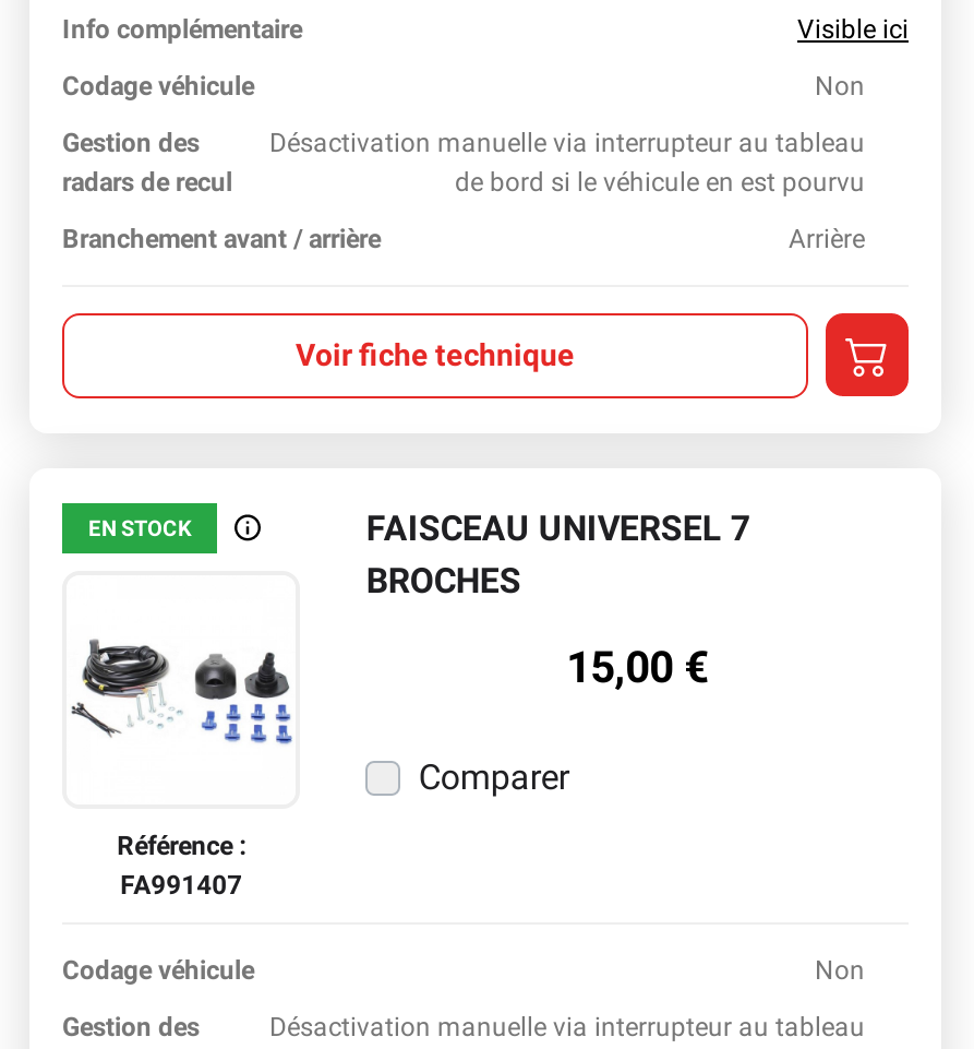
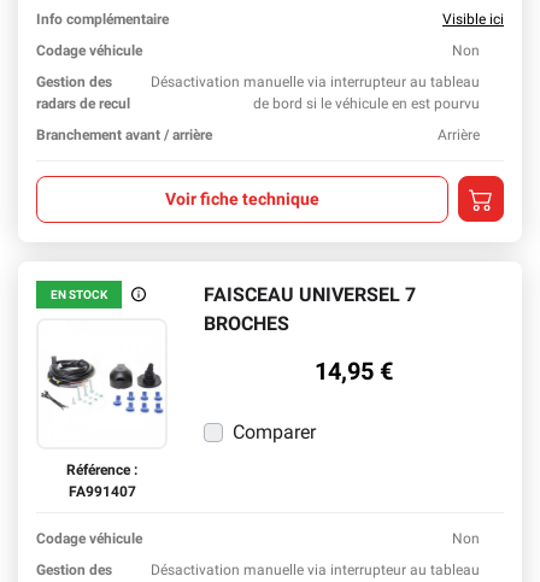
[567,640,708,692] 15,00 € -> [315,356,393,385] 14,95 €

